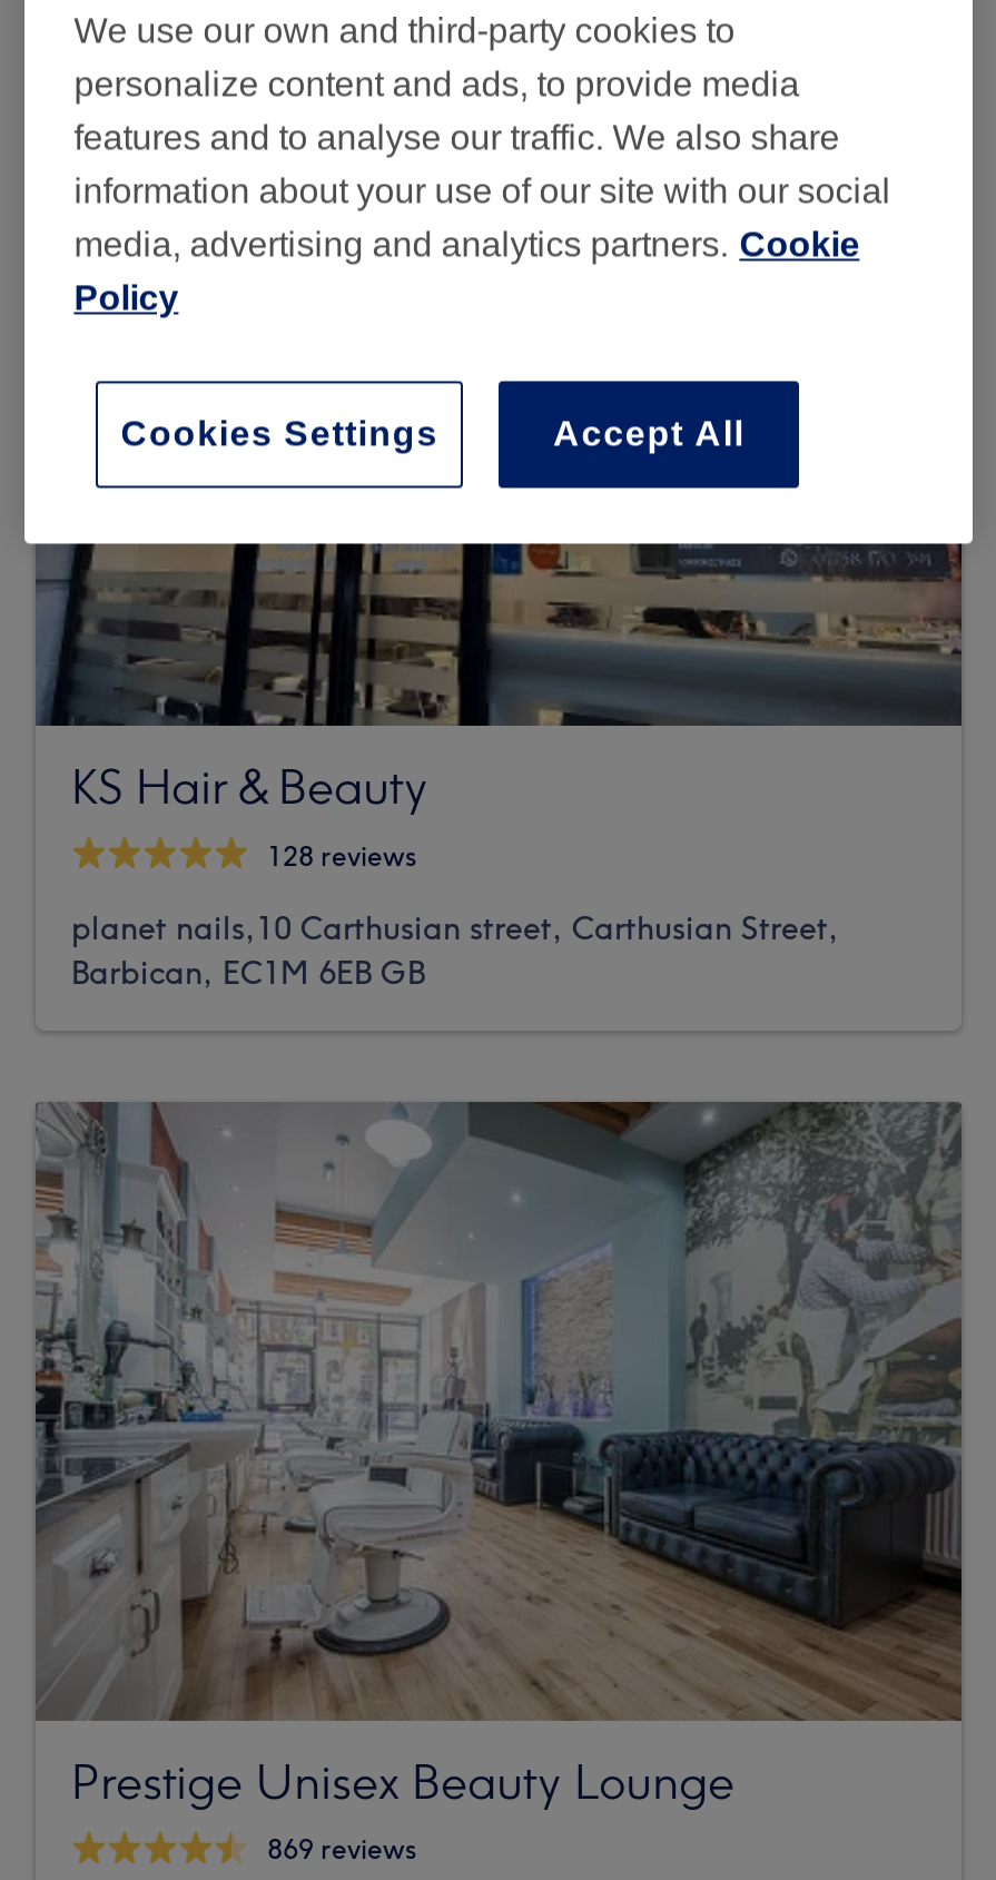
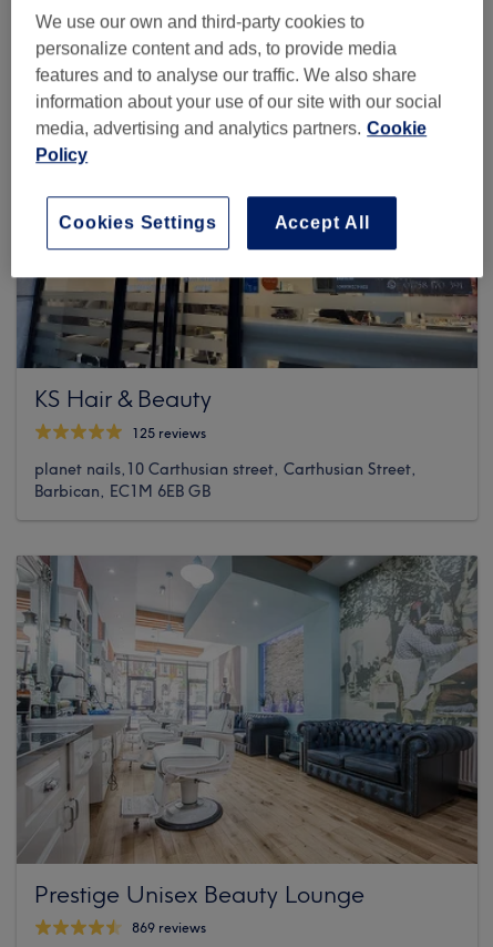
[267,839,416,872] 128 reviews -> [132,424,206,441] 125 reviews

